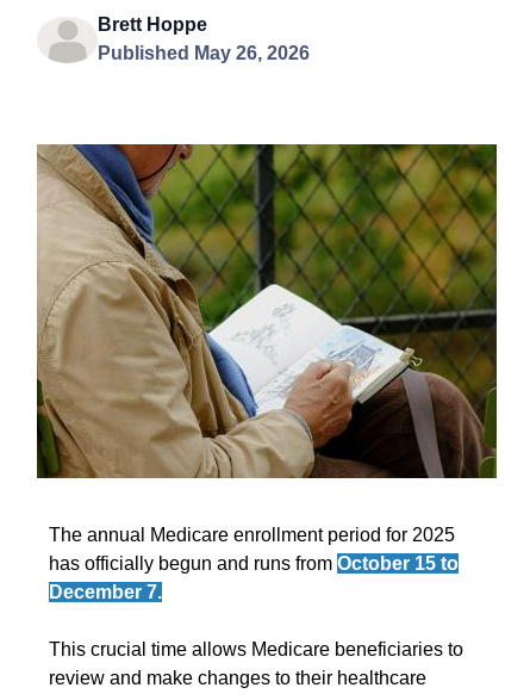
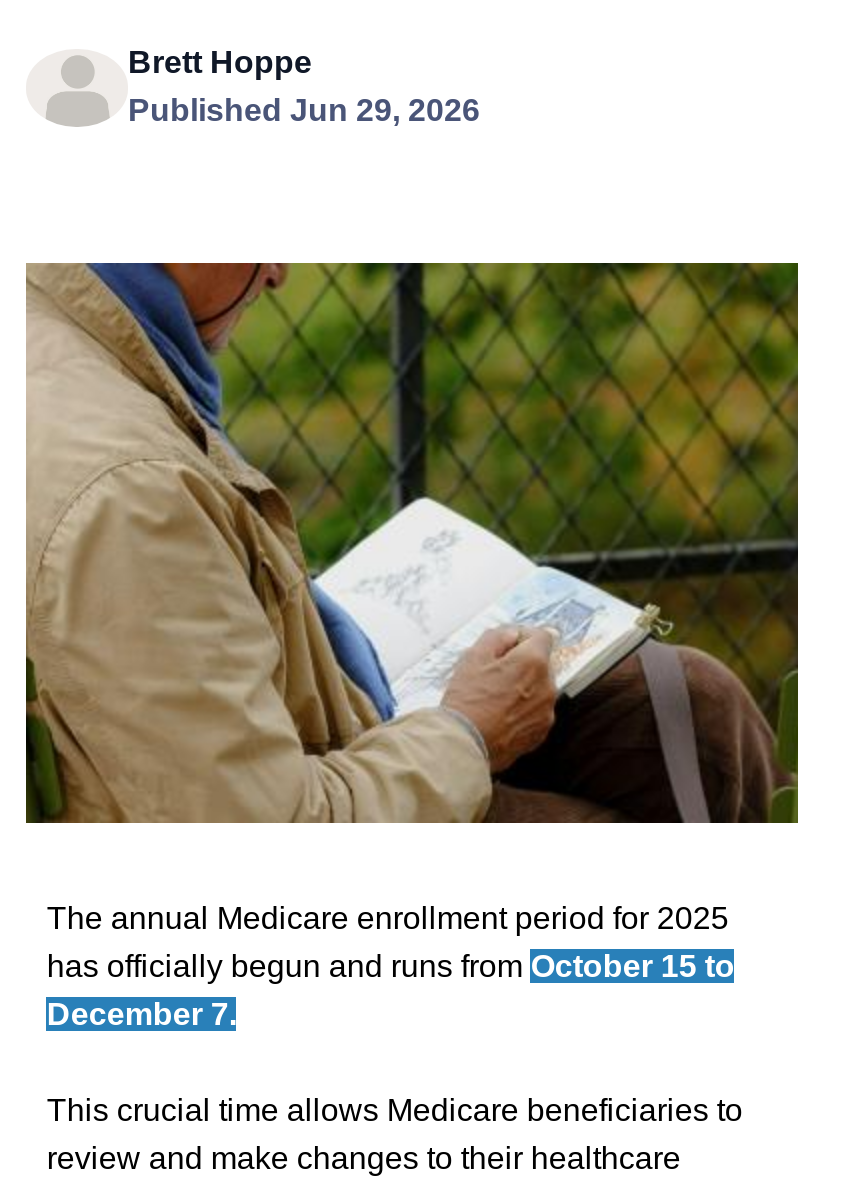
[98,43,310,63] Published May 26, 2026 -> [128,93,480,127] Published Jun 29, 2026

